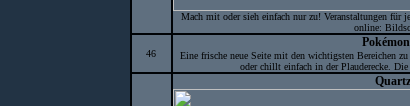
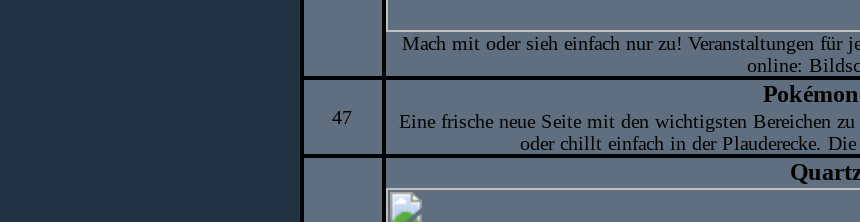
[146,48,156,59] 46 -> [332,106,352,128] 47

